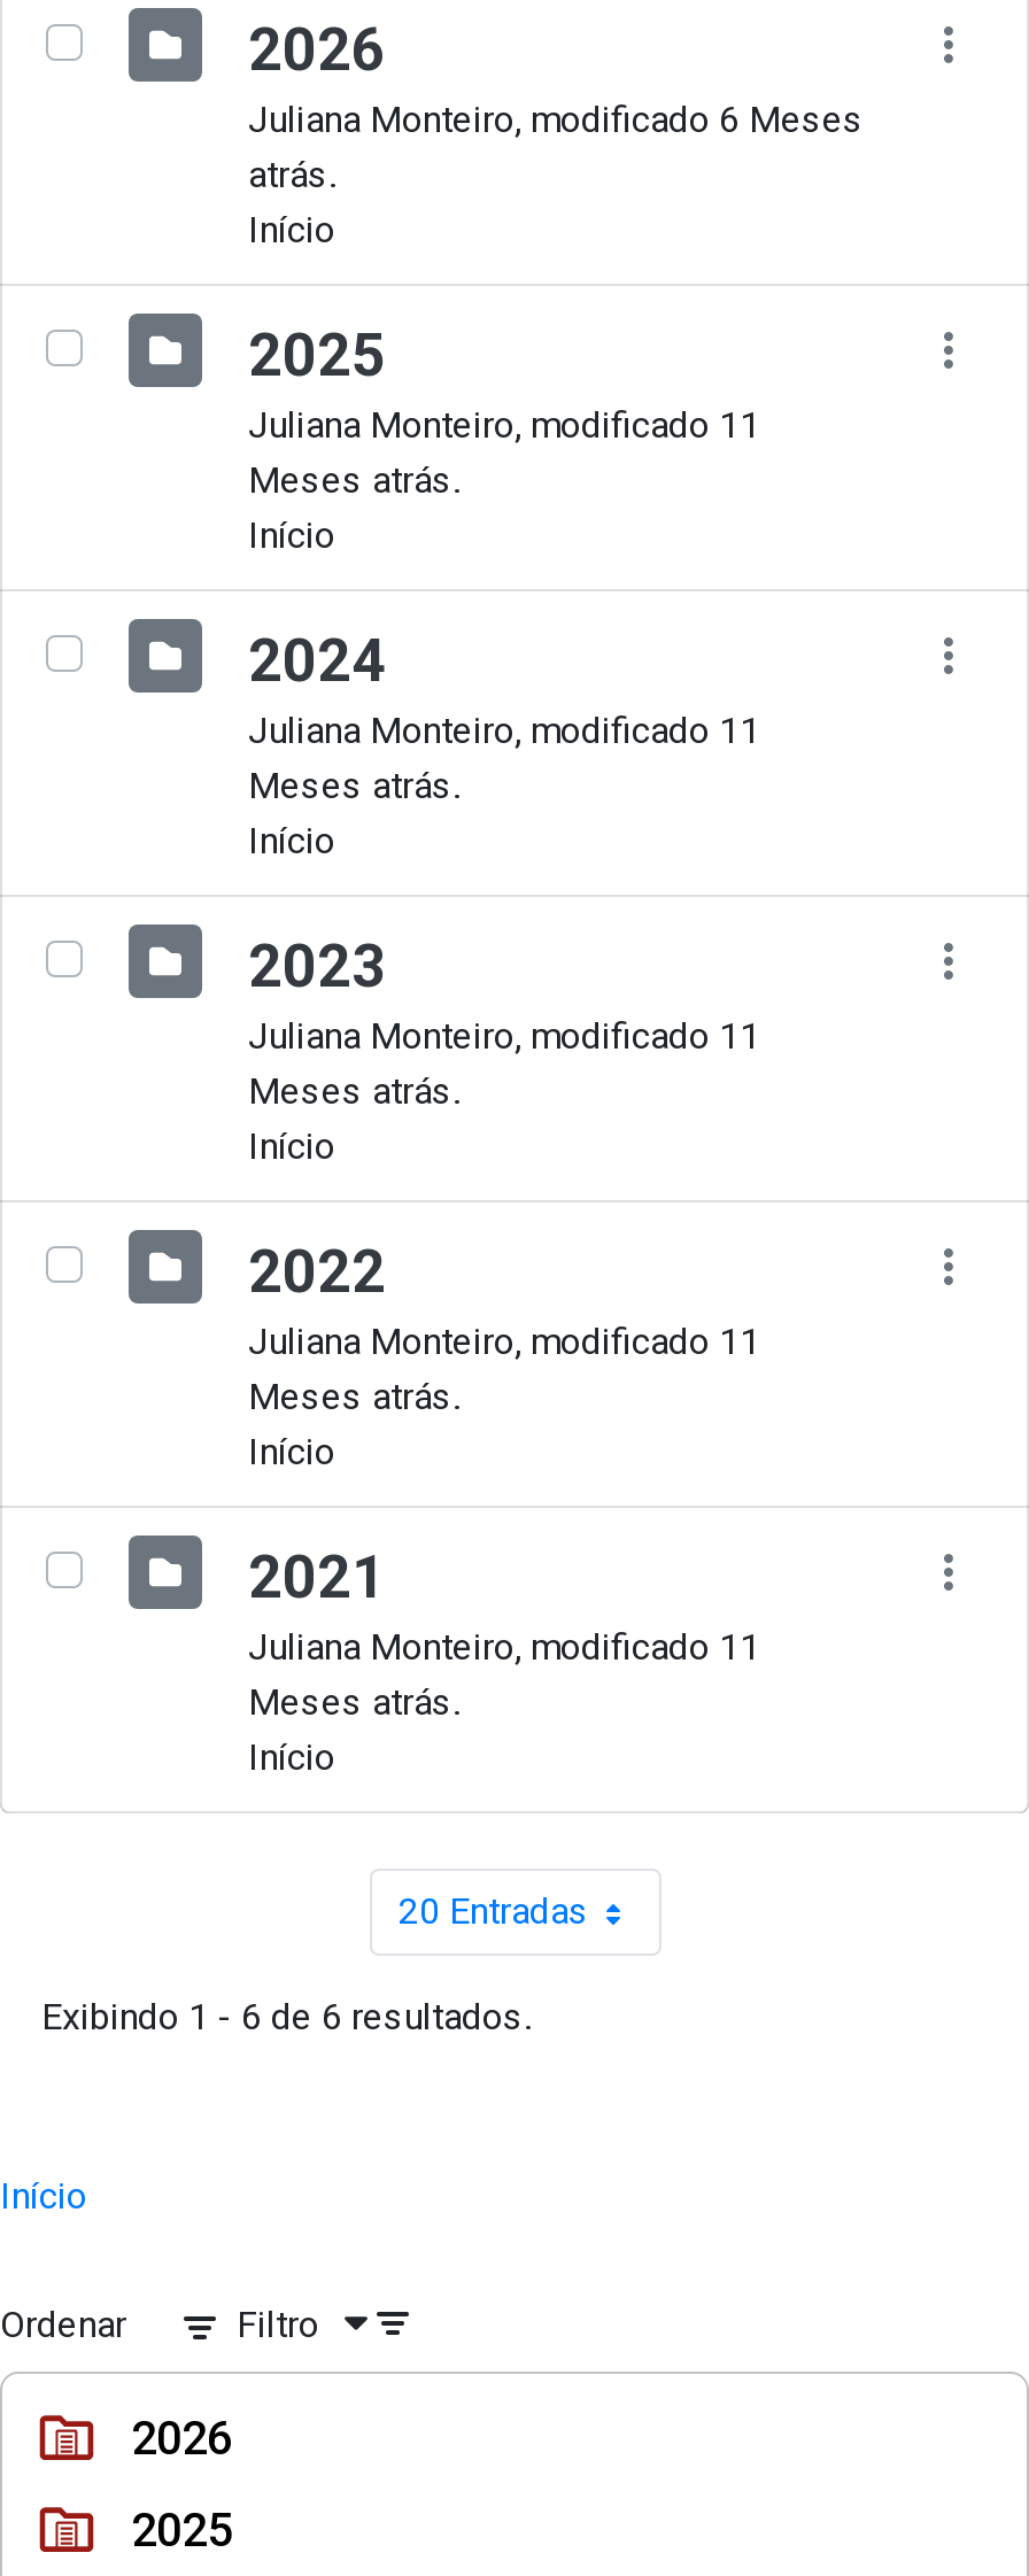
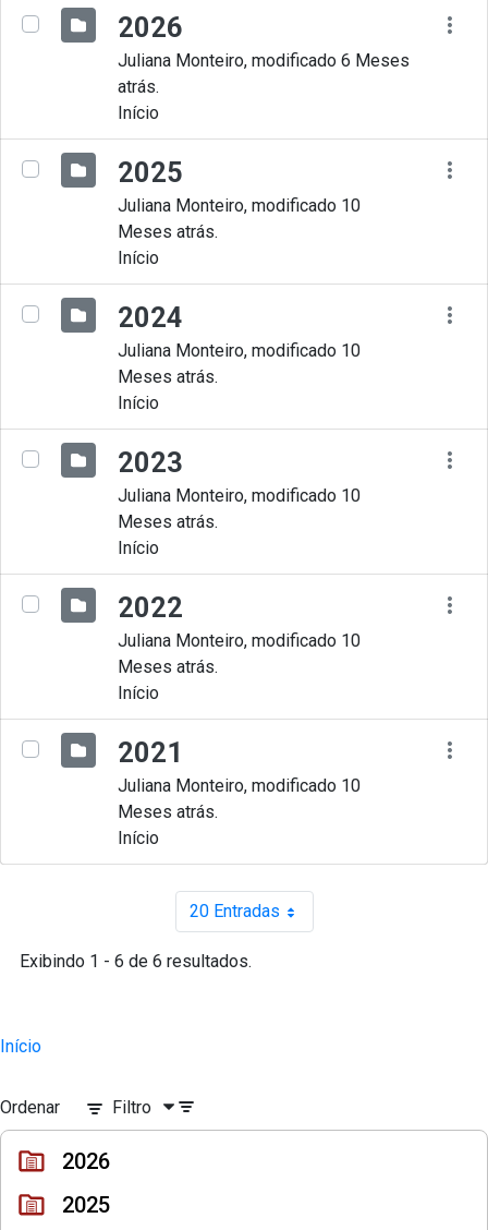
[248,403,760,447] Juliana Monteiro, modificado 11 -> [118,195,361,216] Juliana Monteiro, modificado 10
[248,709,760,752] Juliana Monteiro, modificado 11 -> [118,340,361,361] Juliana Monteiro, modificado 10
[248,1014,760,1058] Juliana Monteiro, modificado 11 -> [118,485,361,506] Juliana Monteiro, modificado 10
[248,1320,760,1363] Juliana Monteiro, modificado 11 -> [118,630,361,651] Juliana Monteiro, modificado 10
[248,1625,760,1669] Juliana Monteiro, modificado 11 -> [118,775,361,796] Juliana Monteiro, modificado 10

